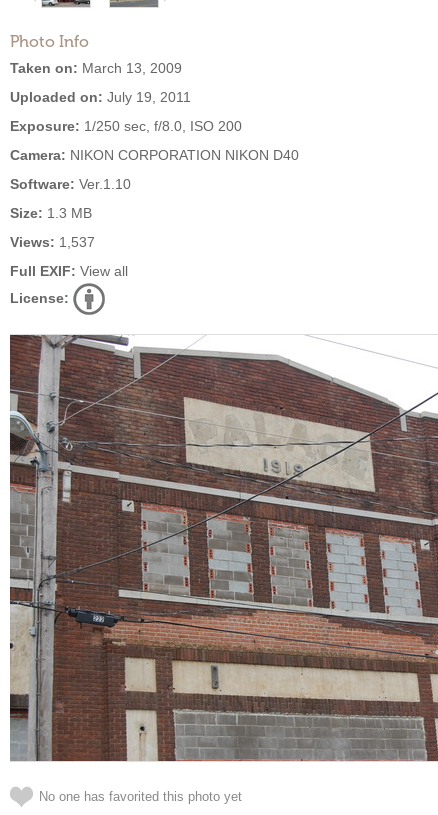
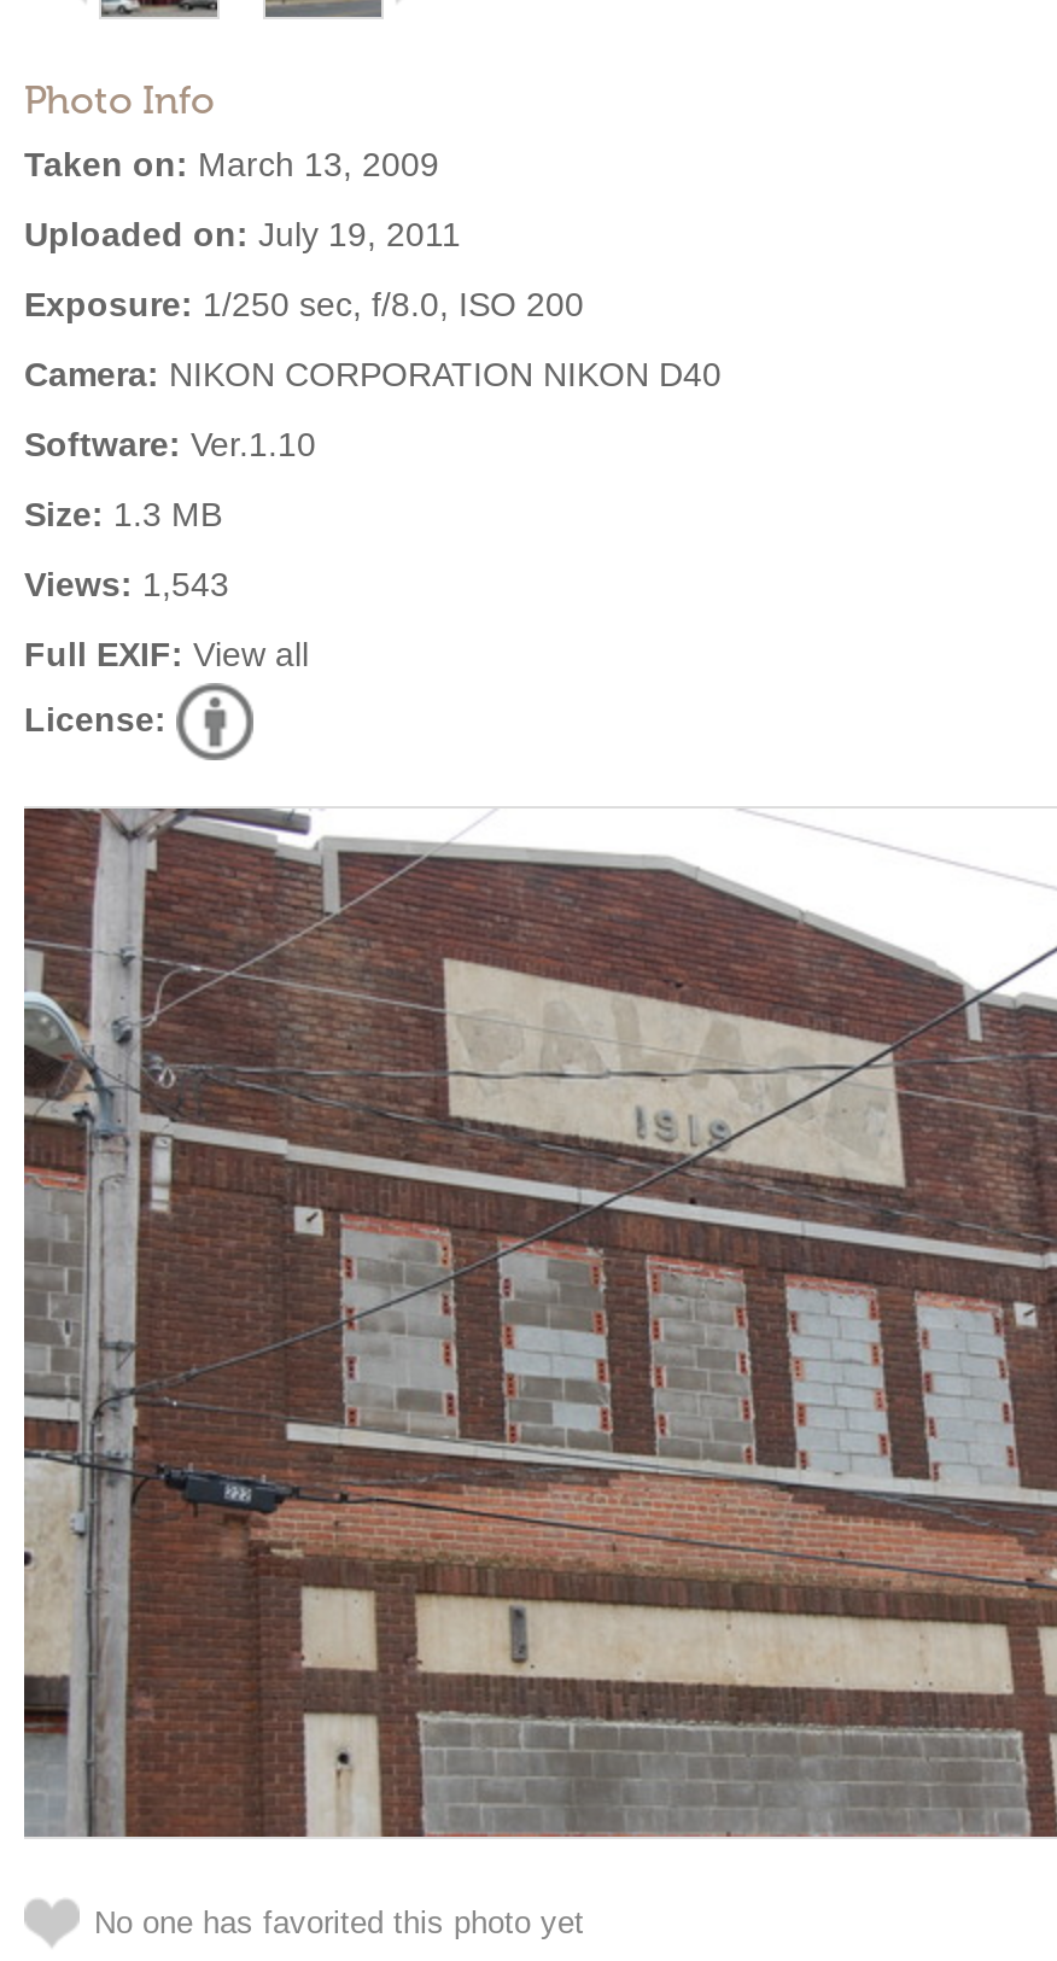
[10,234,95,250] Views: 1,537 -> [24,565,229,603] Views: 1,543

